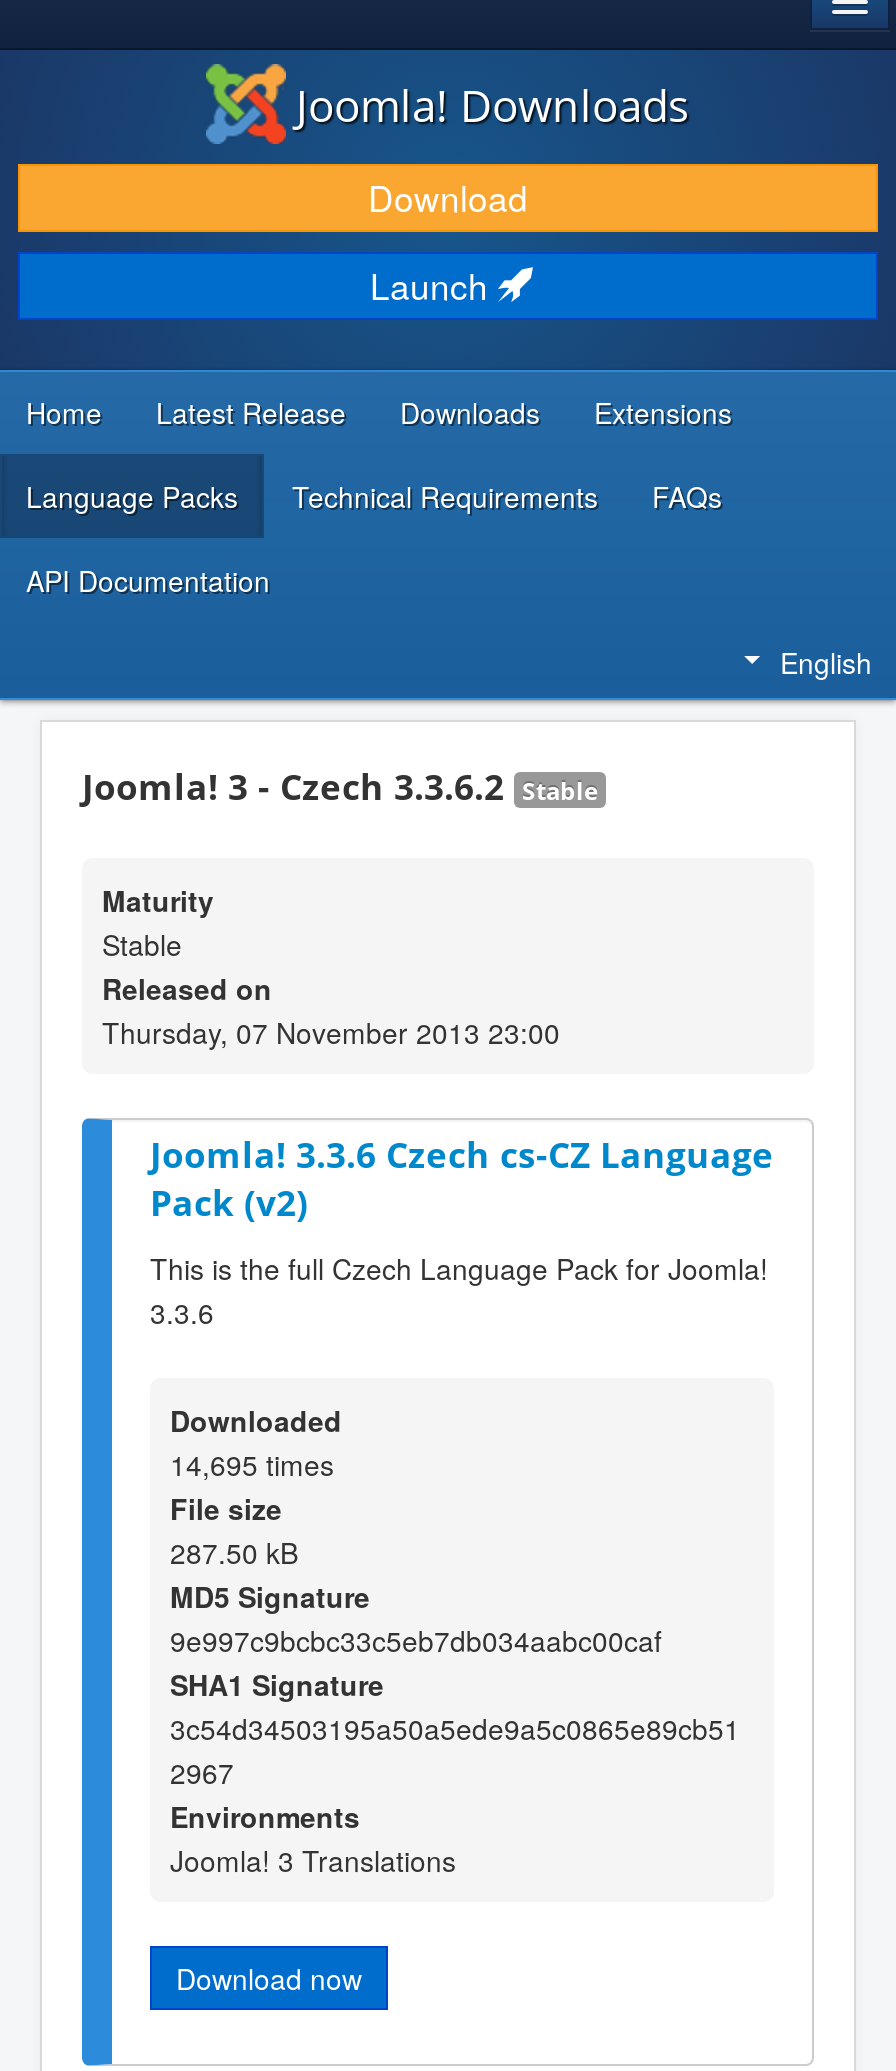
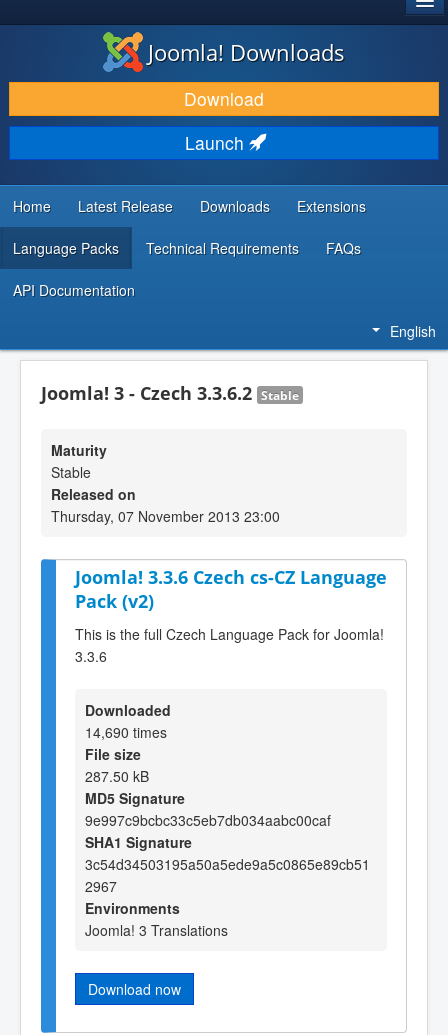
[170,1444,334,1484] 14,695 times -> [85,722,167,742] 14,690 times

